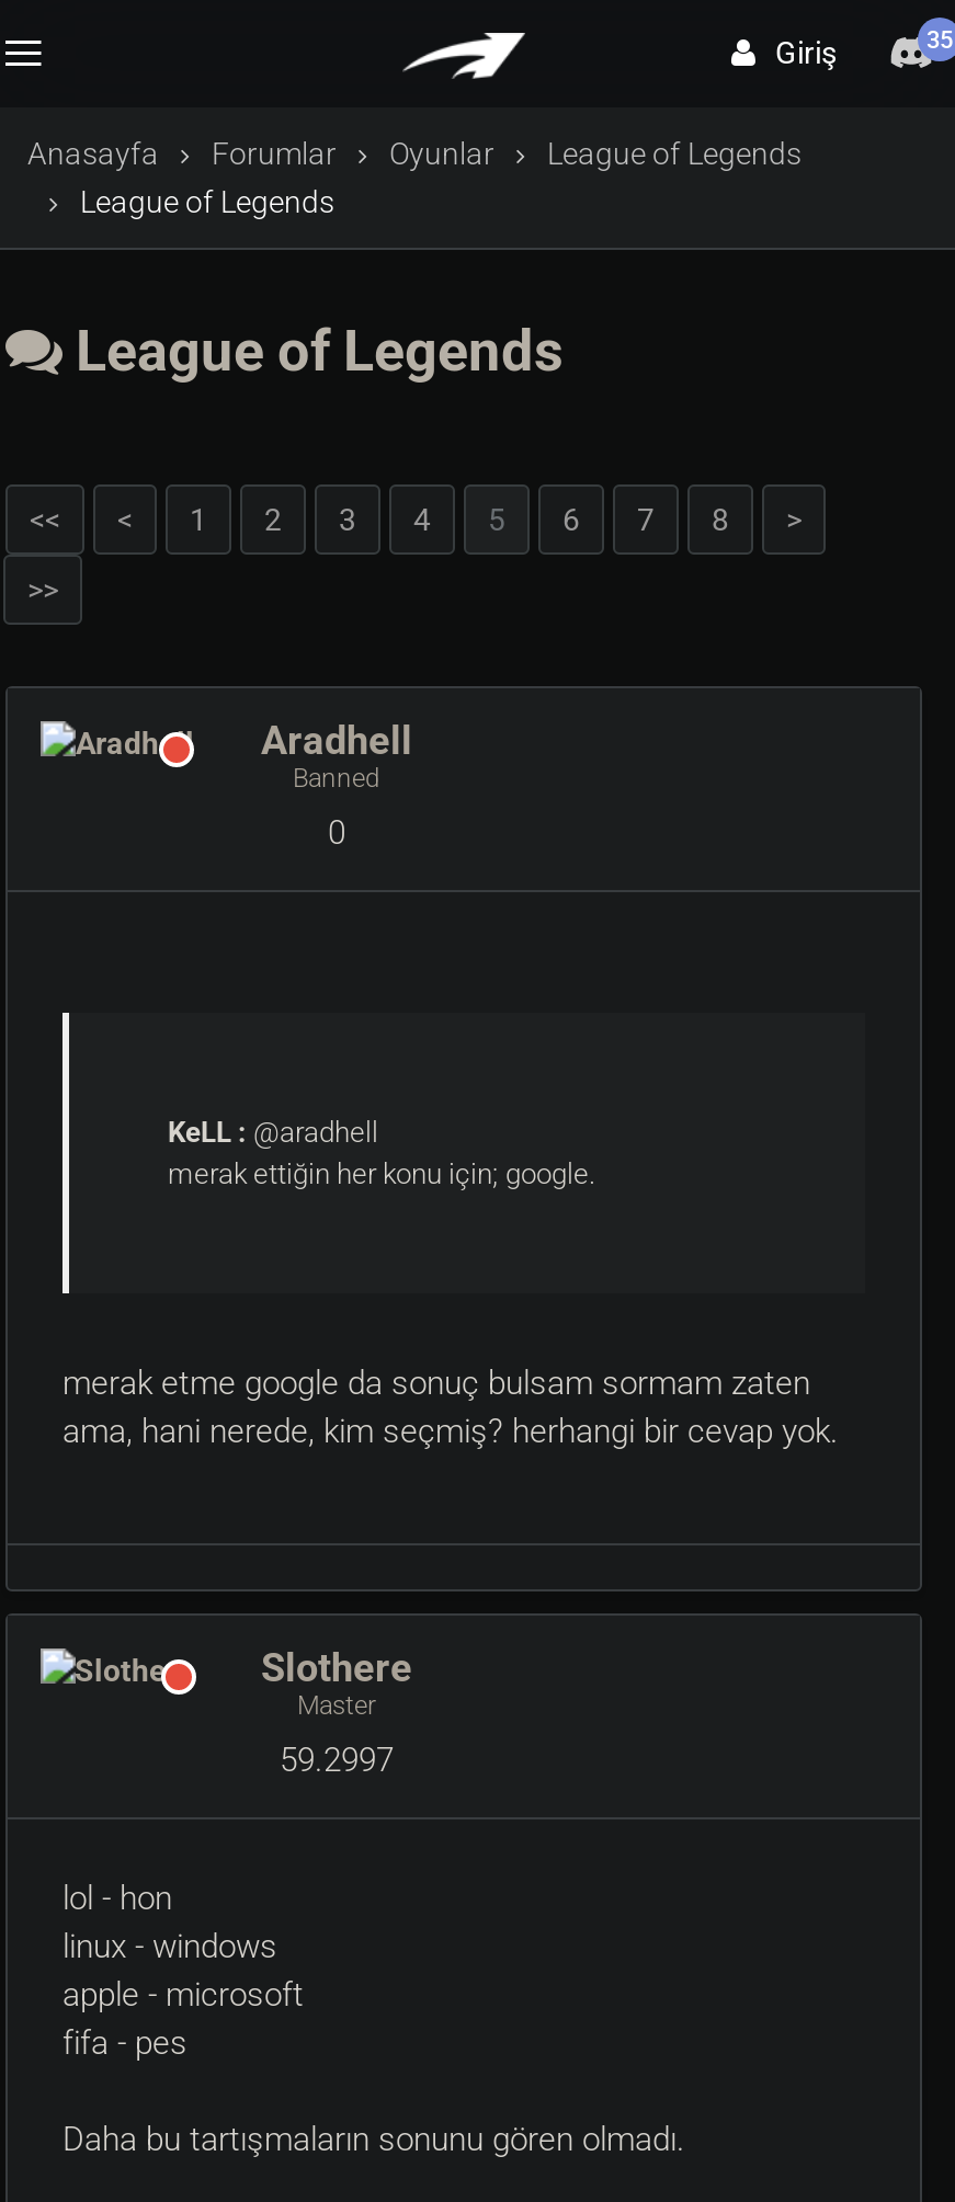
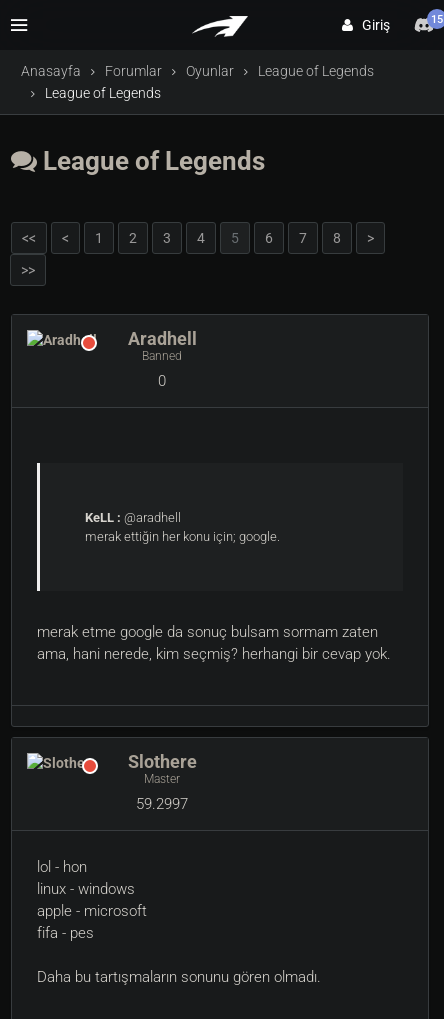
[926,26,953,55] 35 -> [431,13,443,26] 15

